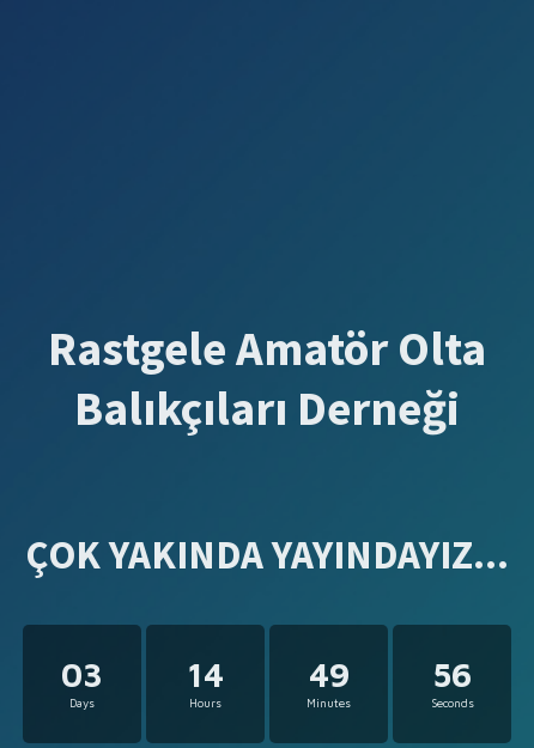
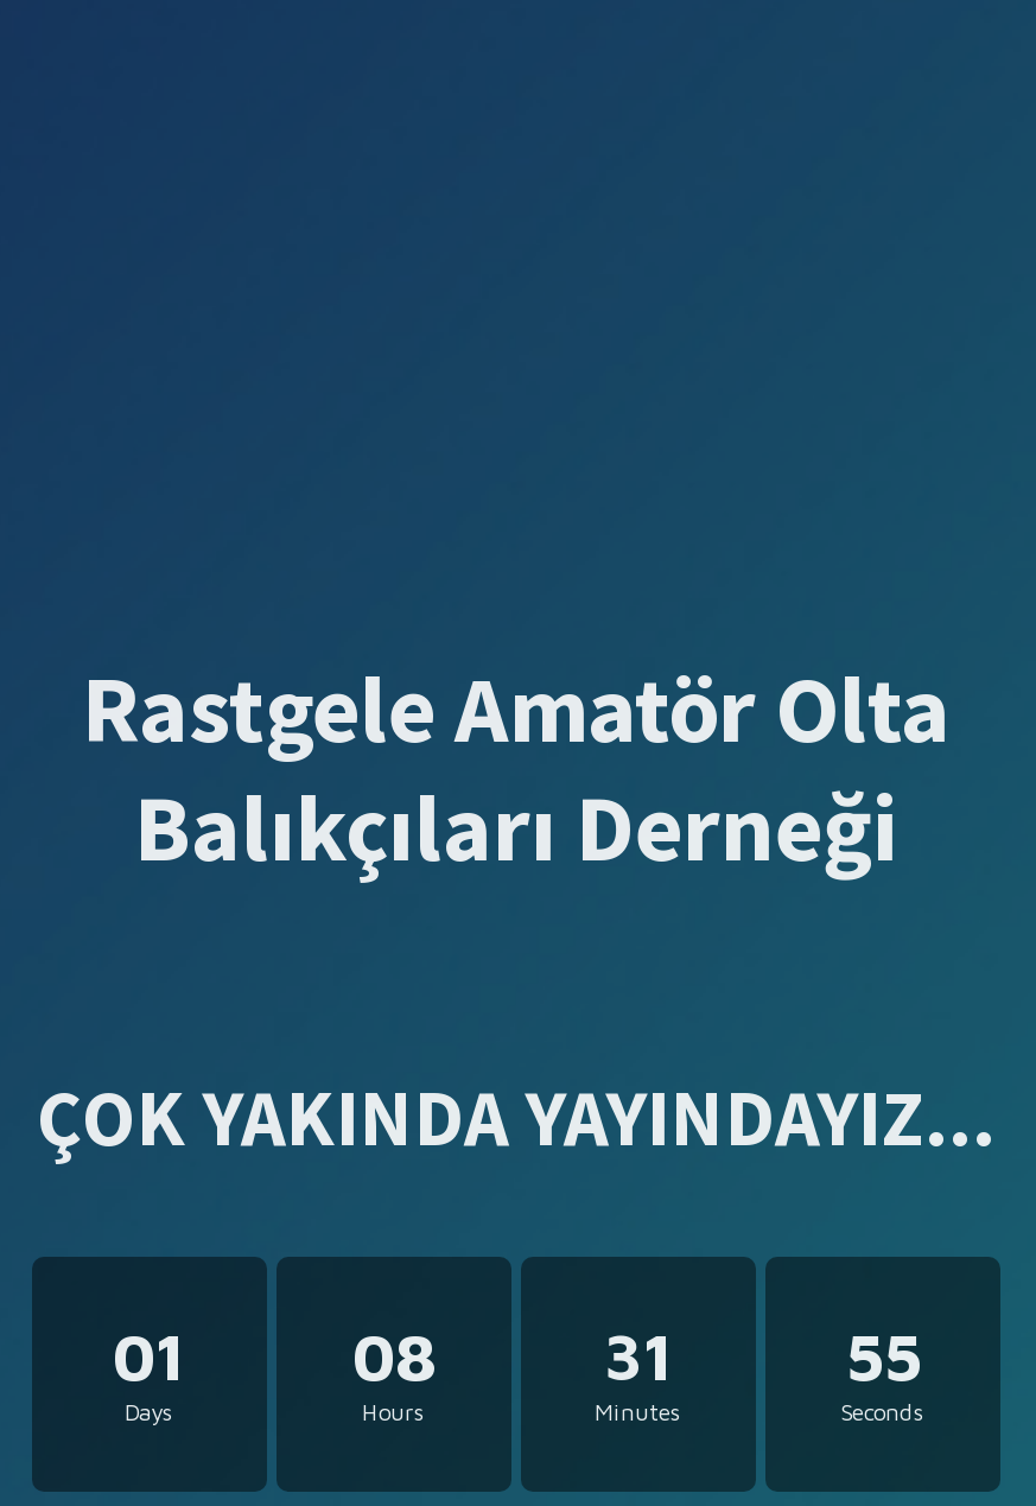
[61,655,103,694] 03 -> [113,1316,186,1394] 01
[187,655,223,694] 14 -> [352,1316,436,1394] 08
[308,655,349,694] 49 -> [603,1316,674,1394] 31
[432,655,472,694] 56 -> [845,1316,921,1394] 55

